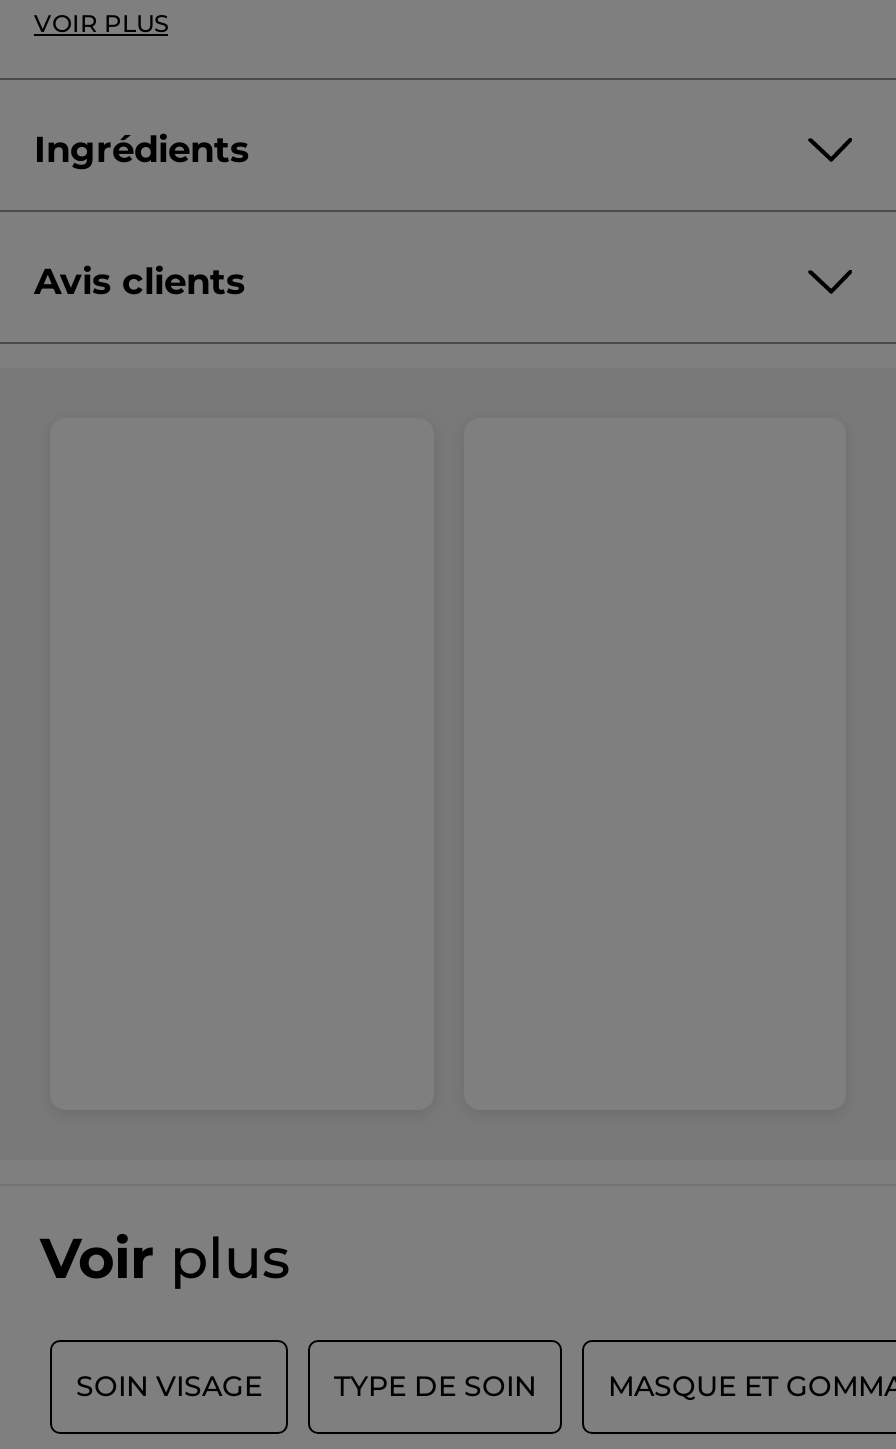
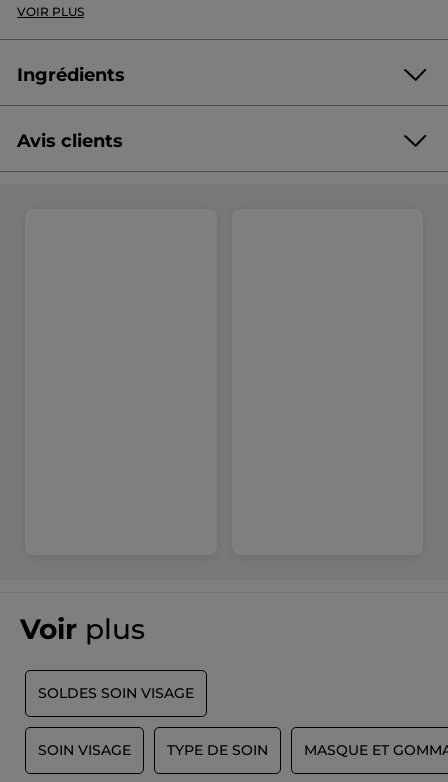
none -> [38,684,194,702] SOLDES SOIN VISAGE

